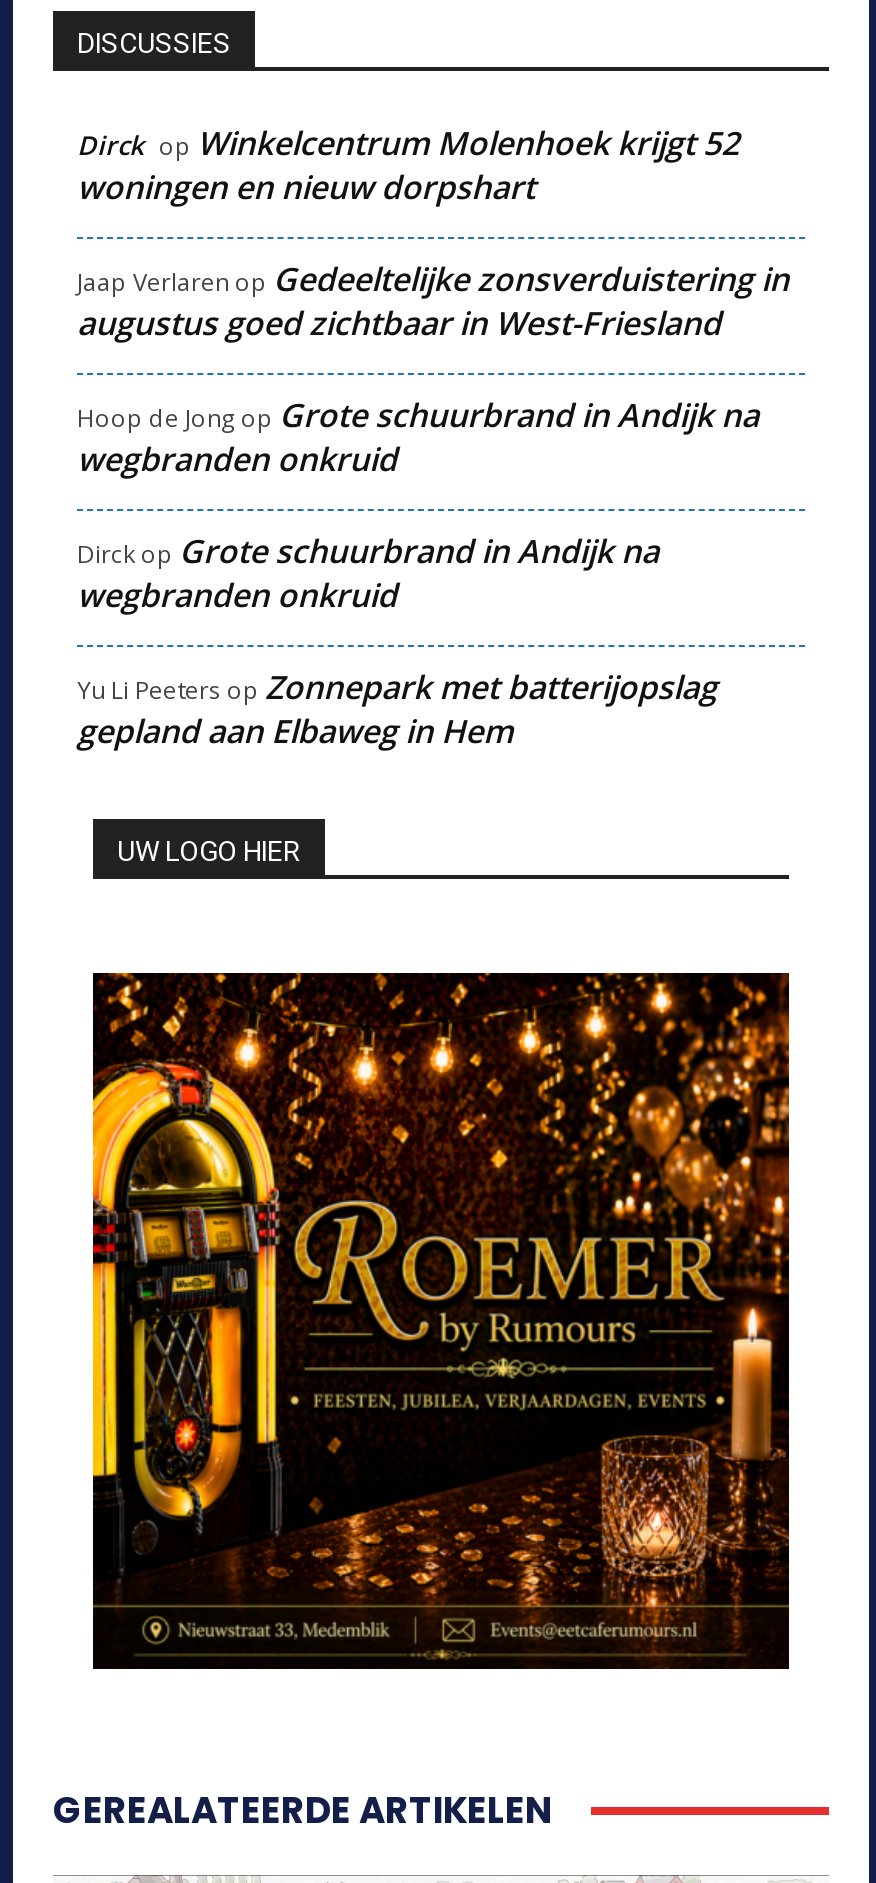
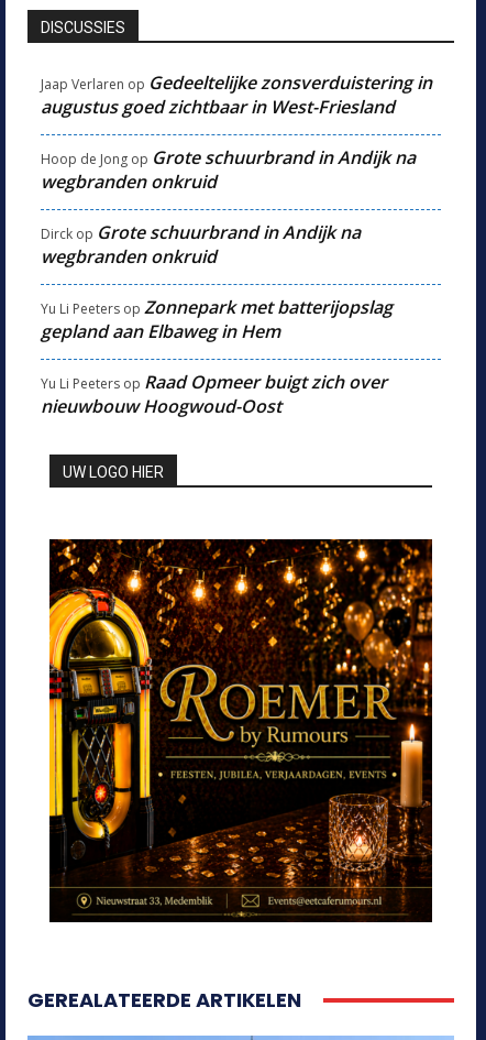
[77,122,739,210] Dirck op Winkelcentrum Molenhoek krijgt 52 | woningen en nieuw dorpshart -> none
moved [77,258,789,754] -> [41,71,432,344]: Jaap Verlaren op Gedeeltelijke zonsverduistering in | augustus goed zichtbaar in West-Friesland | Hoop de Jong op Grote schuurbrand in Andijk na | wegbranden onkruid | Dirckop Grote schuurbrand in Andijk na | wegbranden onkruid | Yu Li Peeters op Zonnepark met batterijopslag | gepland aan Elbaweg in Hem
none -> [41,370,387,419] Yu Li Peeters op Raad Opmeer buigt zich over | nieuwbouw Hoogwoud-Oost

